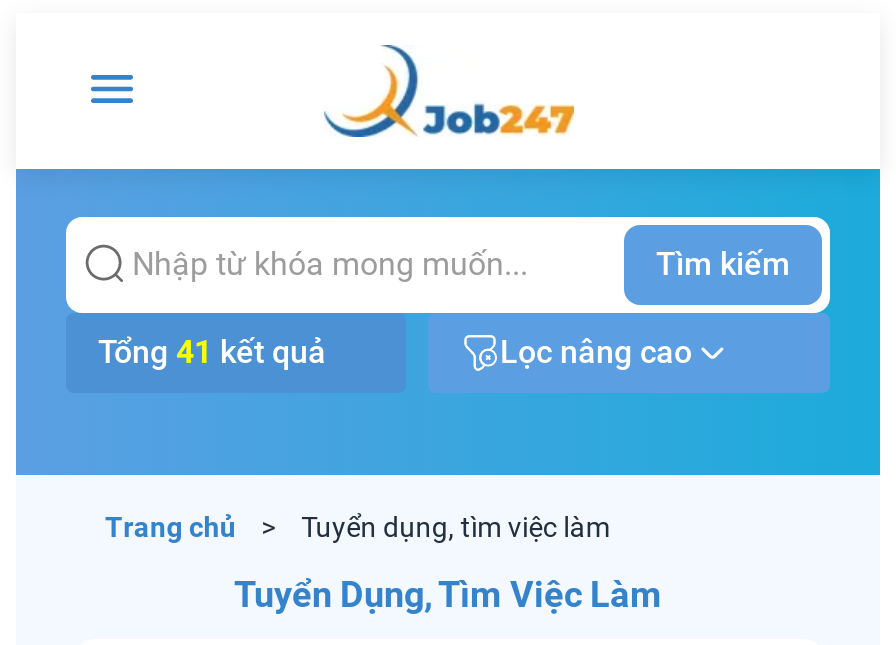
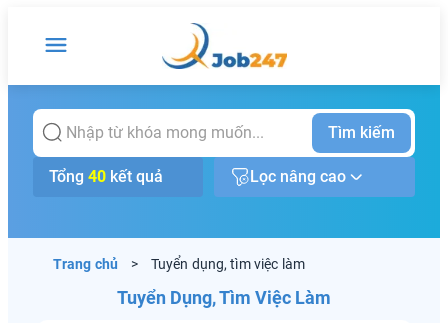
[98,333,326,371] Tổng 41 kết quả -> [49,167,163,186] Tổng 40 kết quả

